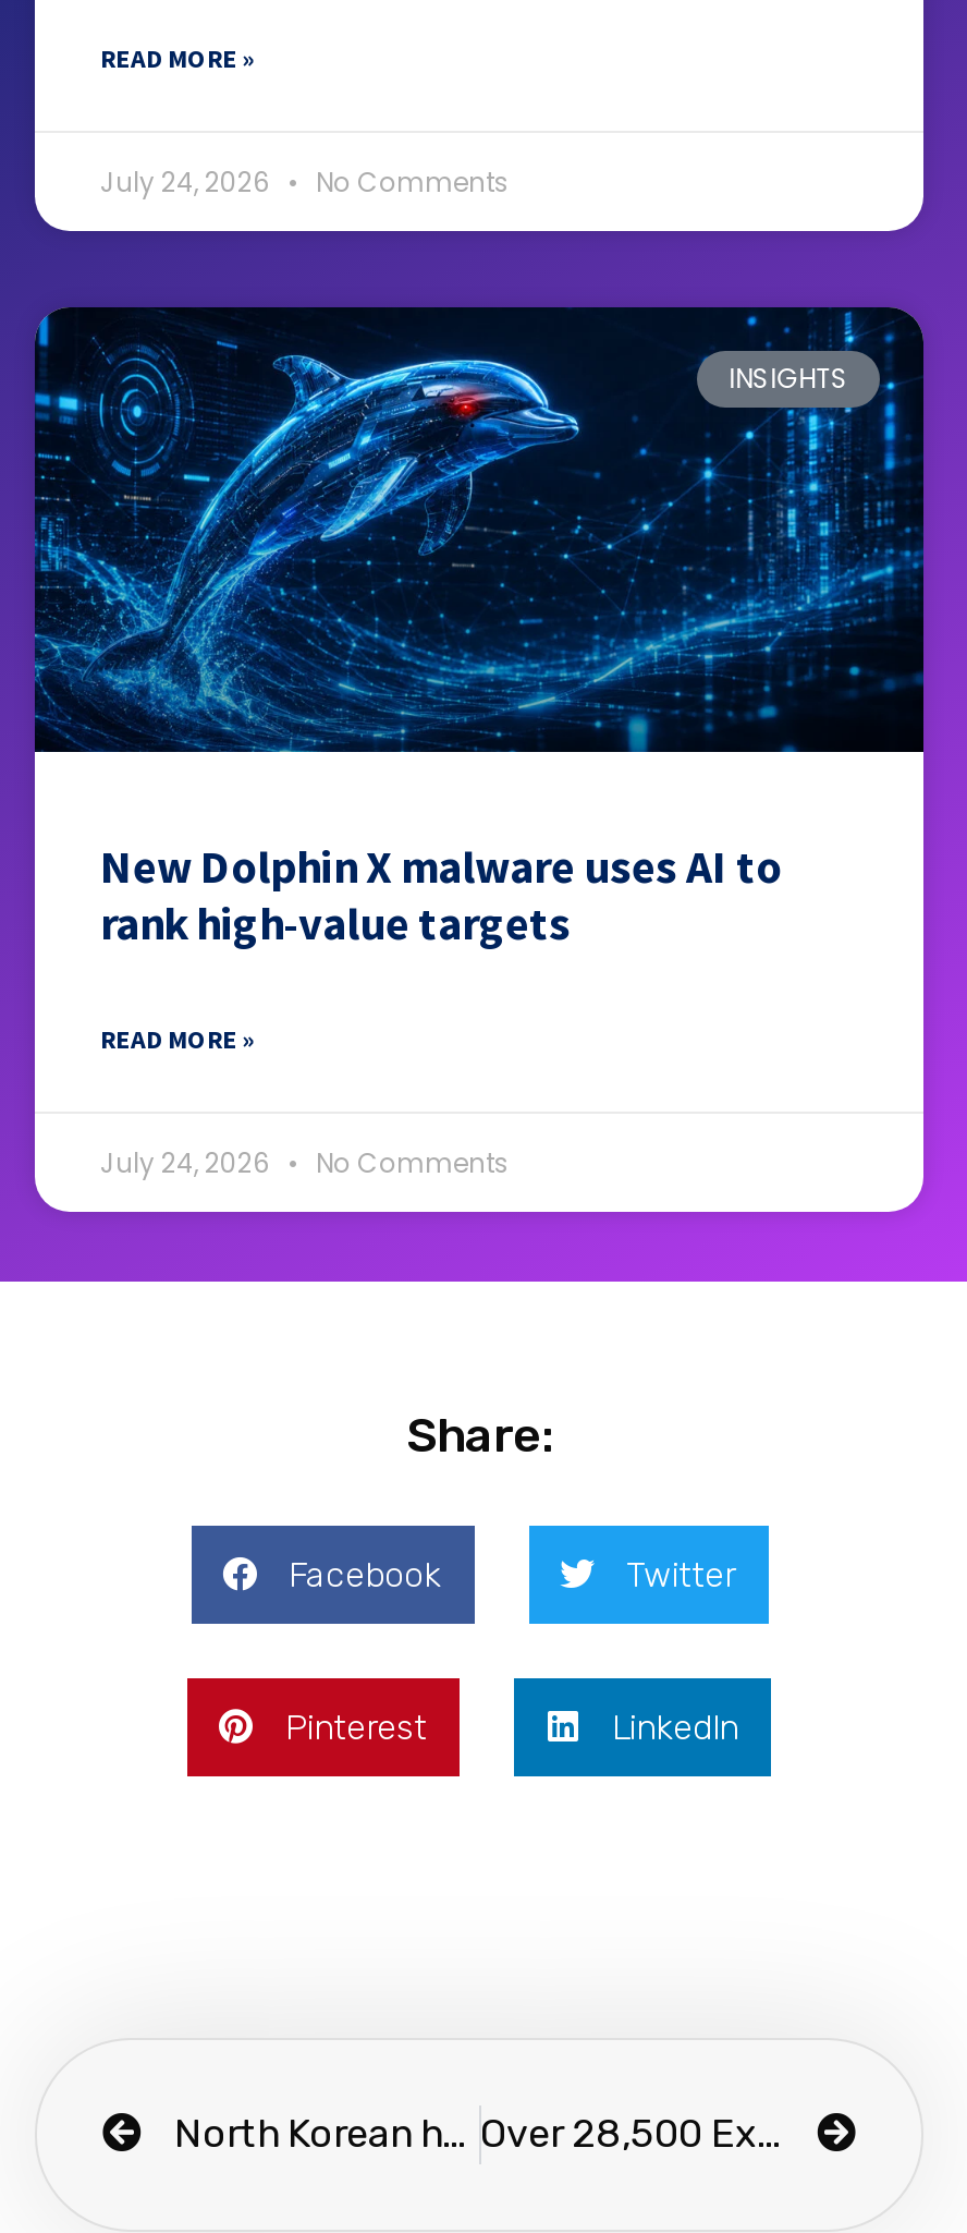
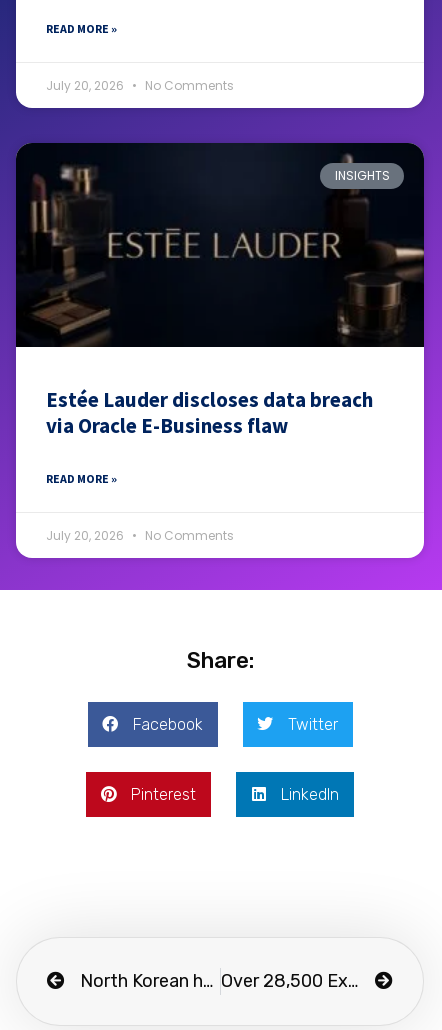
[100,162,510,199] July 24, 2026 No Comments -> [46,76,234,93] July 20, 2026 No Comments
[35,307,926,951] [image] | New Dolphin X malware uses AI to | rank high-value targets -> [15,144,424,438] [image] | Estée Lauder discloses data breach | via Oracle E-Business flaw
[100,1143,510,1180] July 24, 2026 No Comments -> [46,526,234,543] July 20, 2026 No Comments

